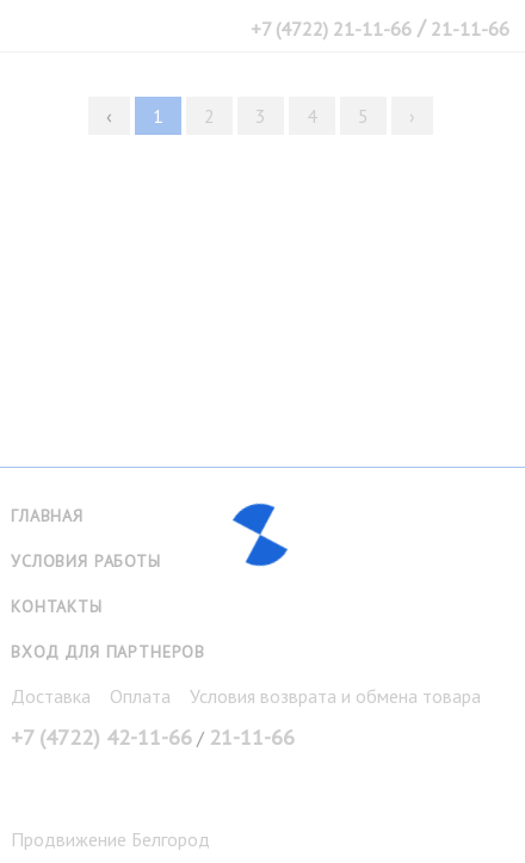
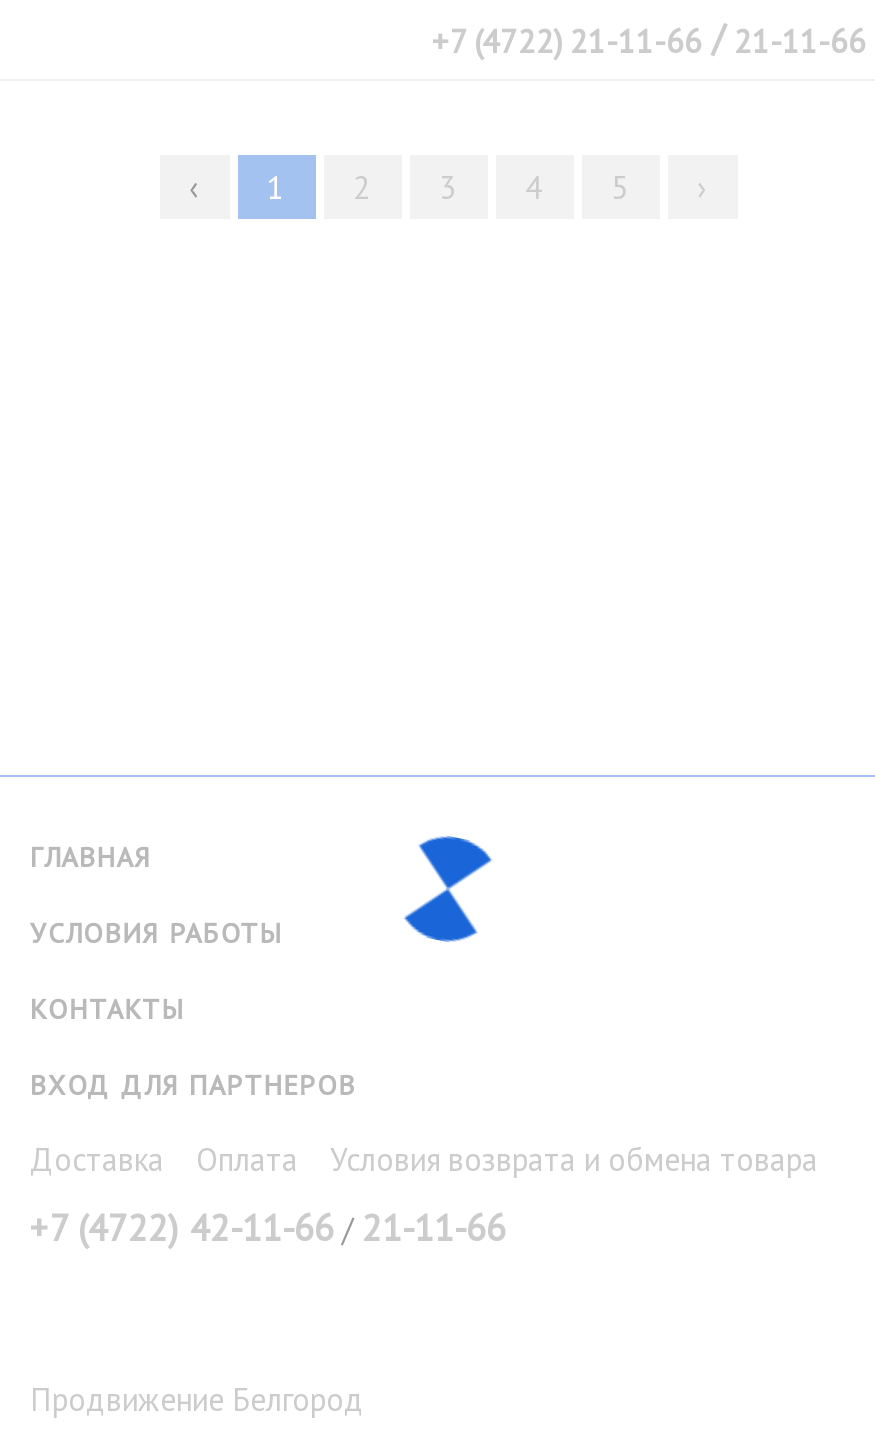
[231,505,289,563] [image] -> [402,839,494,941] [image]

